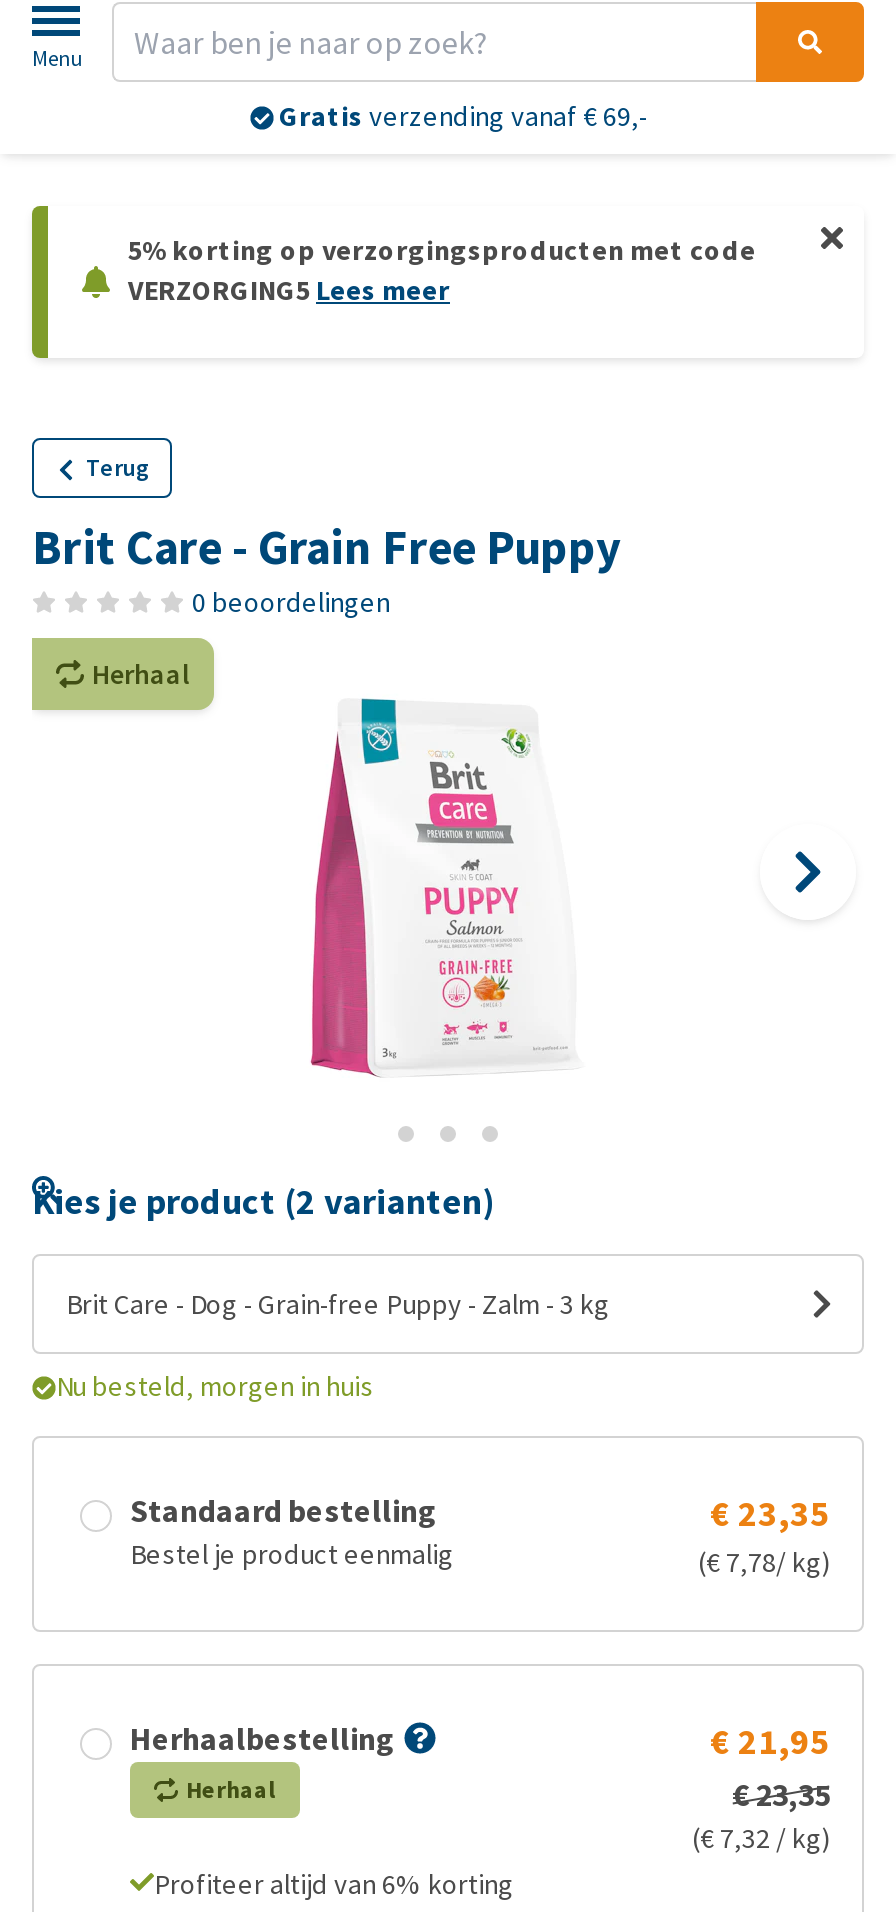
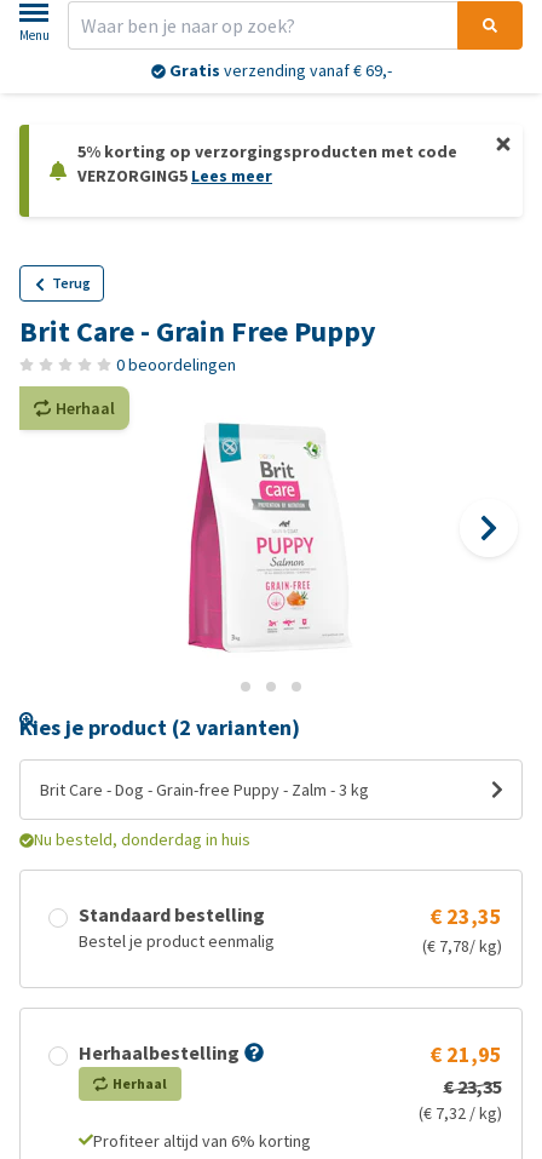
[56,1368,374,1404] Nu besteld, morgen in huis -> [34,828,250,850] Nu besteld, donderdag in huis

